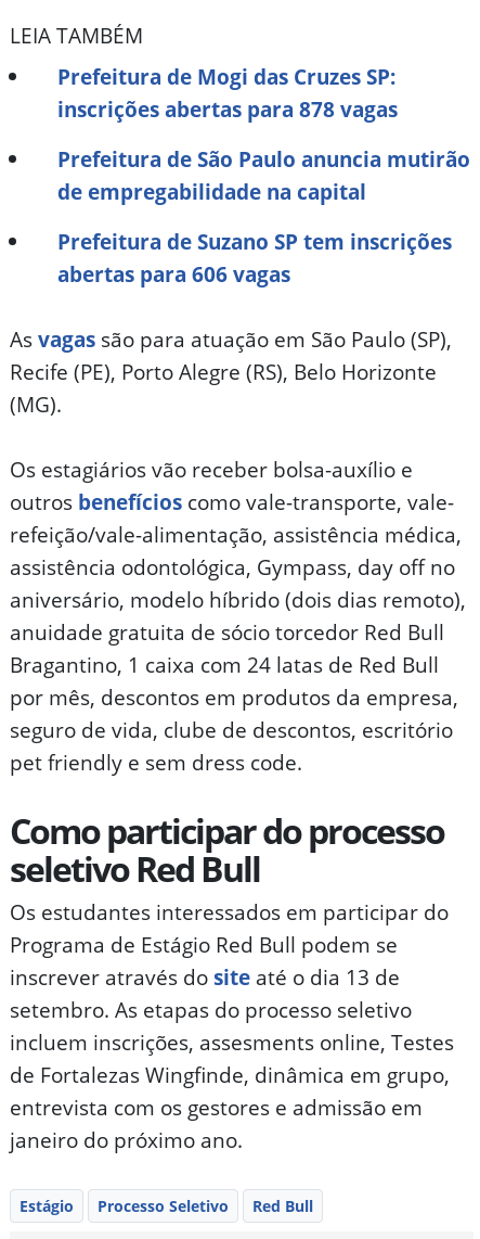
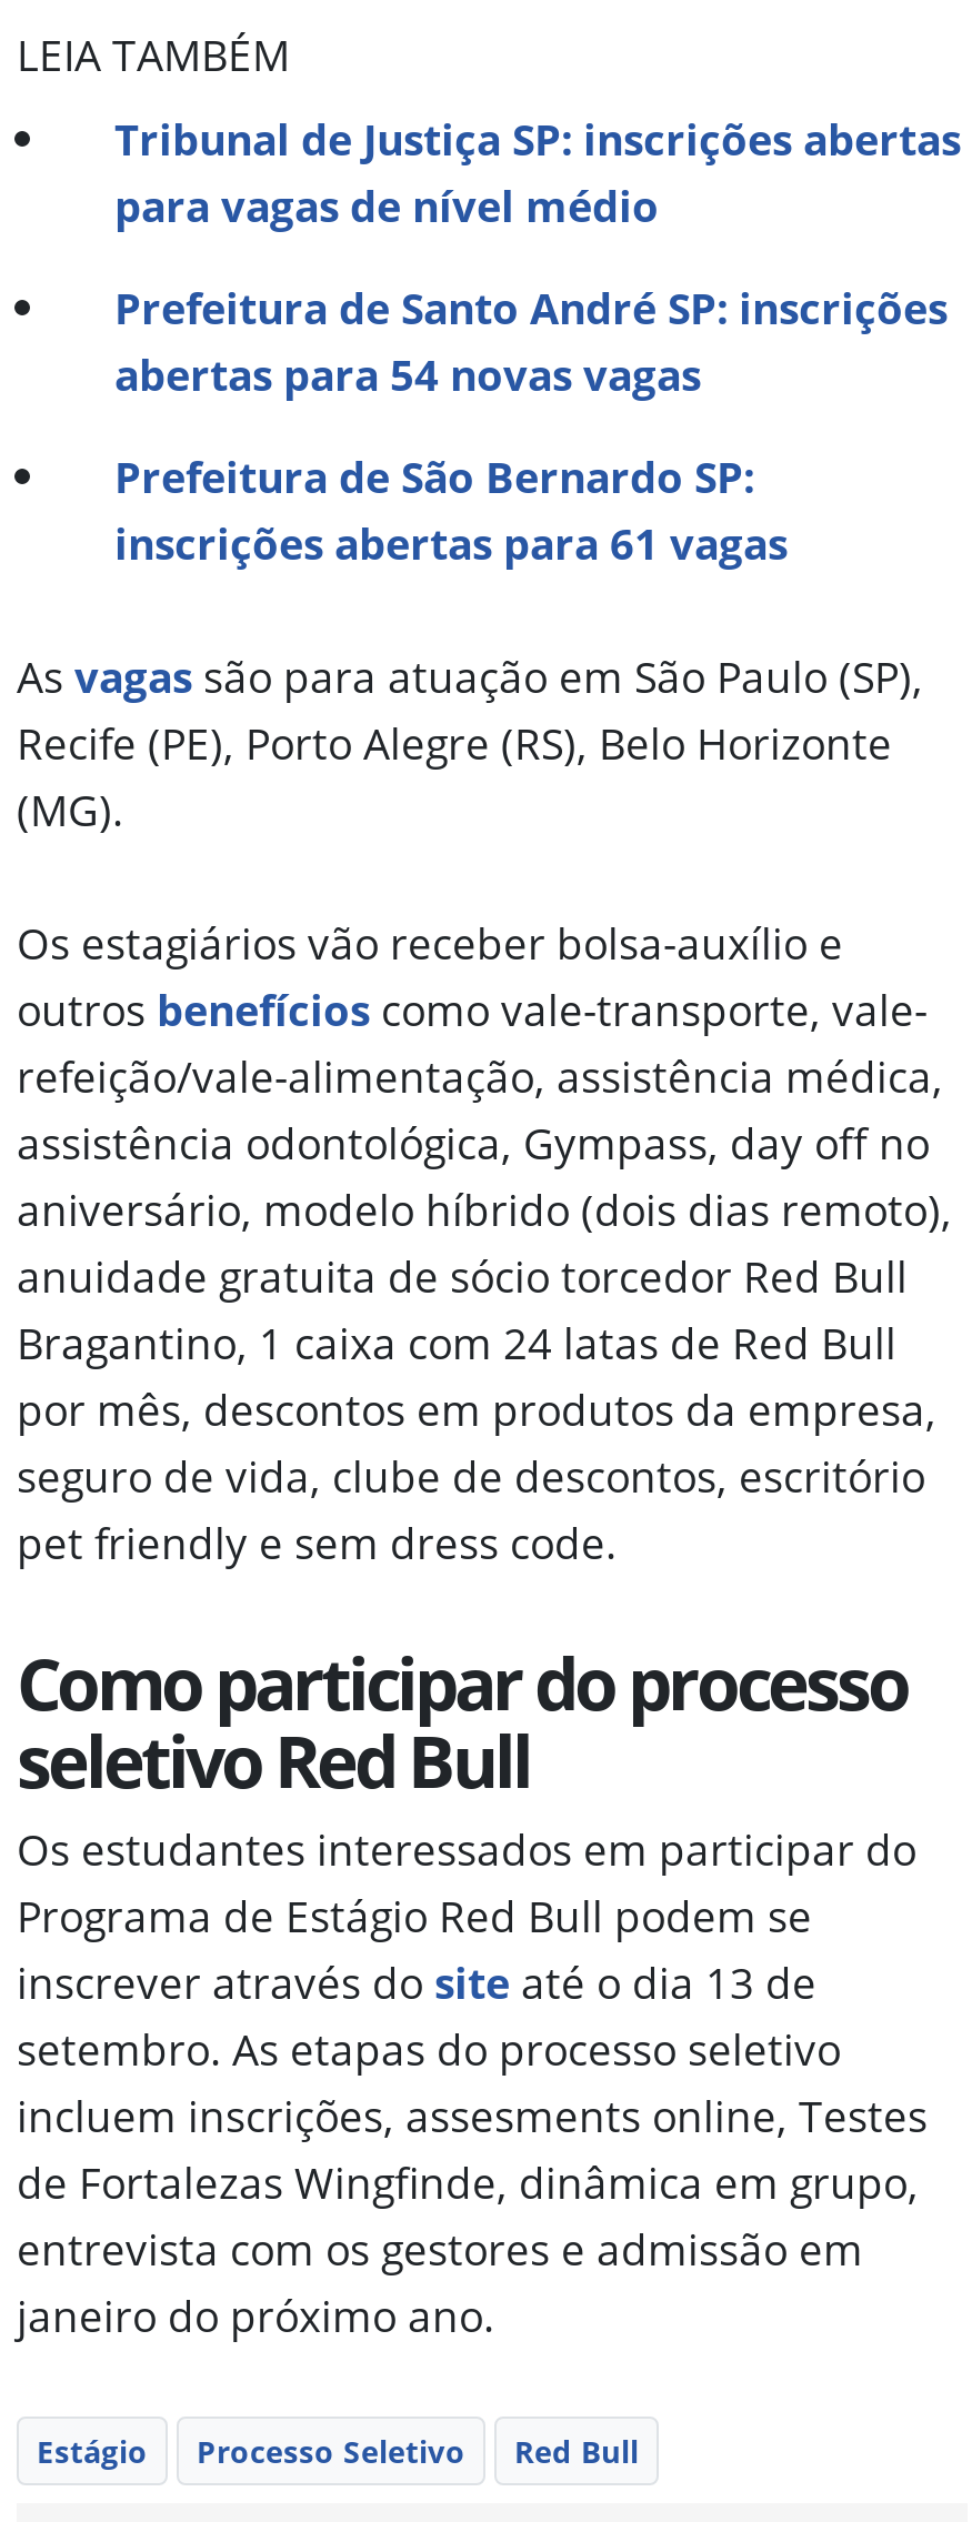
[57,62,398,124] Prefeitura de Mogi das Cruzes SP: | inscrições abertas para 878 vagas -> [114,109,961,235] Tribunal de Justiça SP: inscrições abertas | para vagas de nível médio
[57,144,470,206] Prefeitura de São Paulo anuncia mutirão | de empregabilidade na capital -> [114,278,948,404] Prefeitura de Santo André SP: inscrições | abertas para 54 novas vagas
[57,227,452,289] Prefeitura de Suzano SP tem inscrições | abertas para 606 vagas -> [114,446,788,573] Prefeitura de São Bernardo SP: | inscrições abertas para 61 vagas

